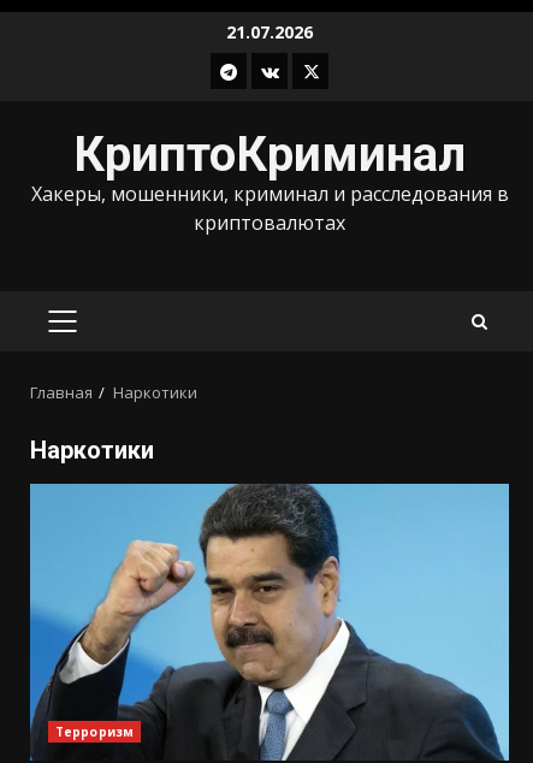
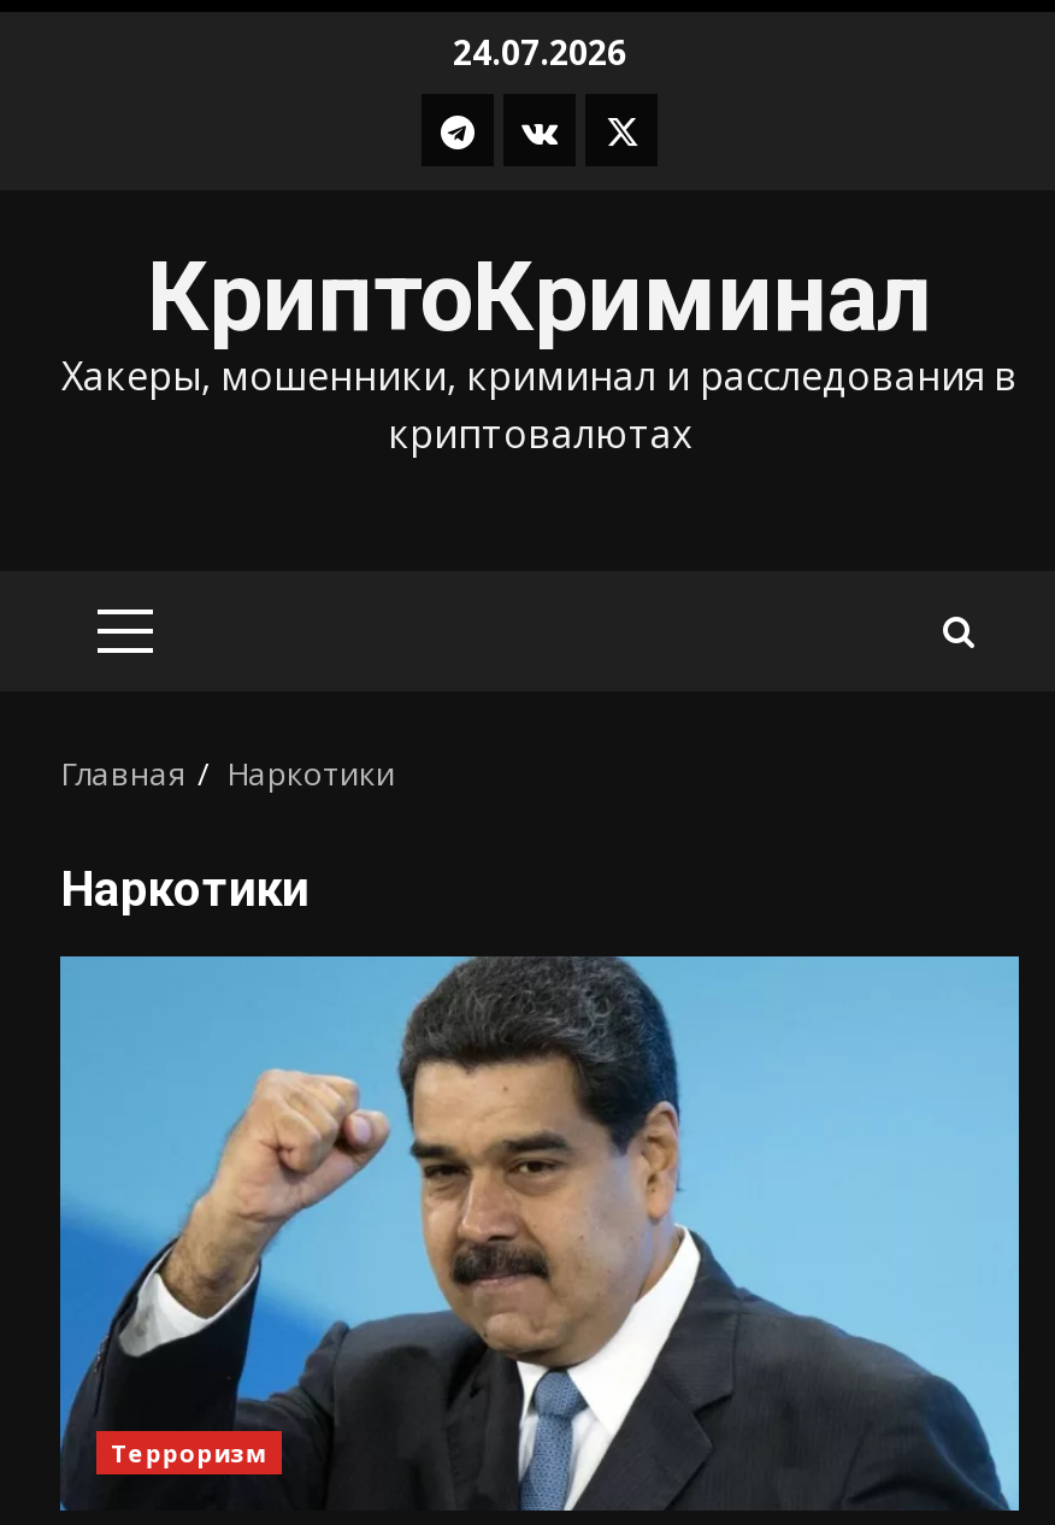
[226,20,313,43] 21.07.2026 -> [453,29,626,75] 24.07.2026

